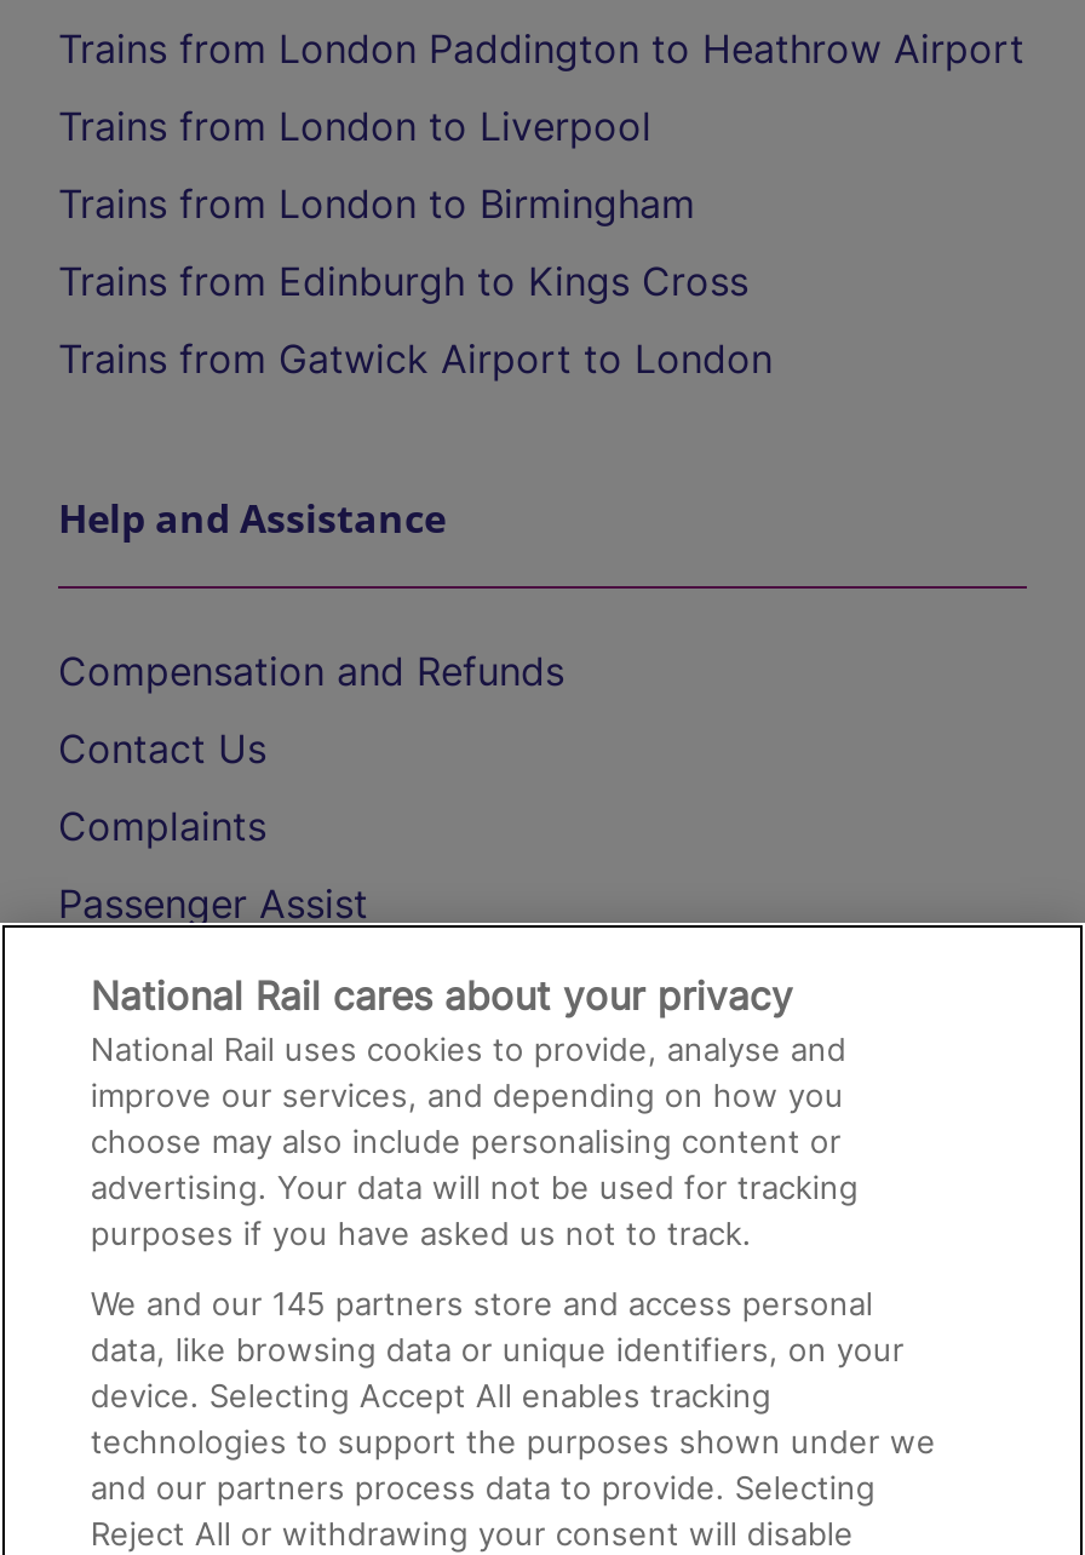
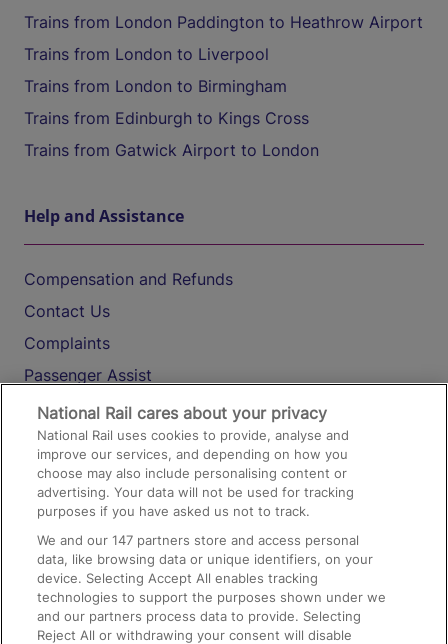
[91,1284,873,1322] We and our 145 partners store and access personal -> [37,532,359,548] We and our 147 partners store and access personal

